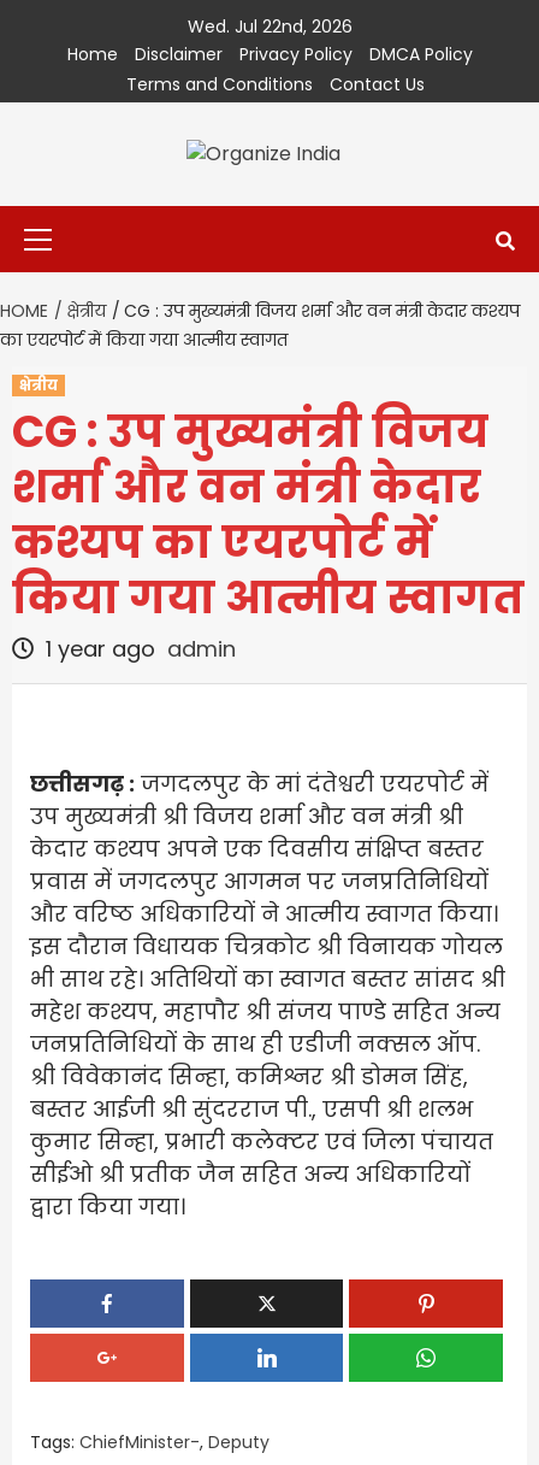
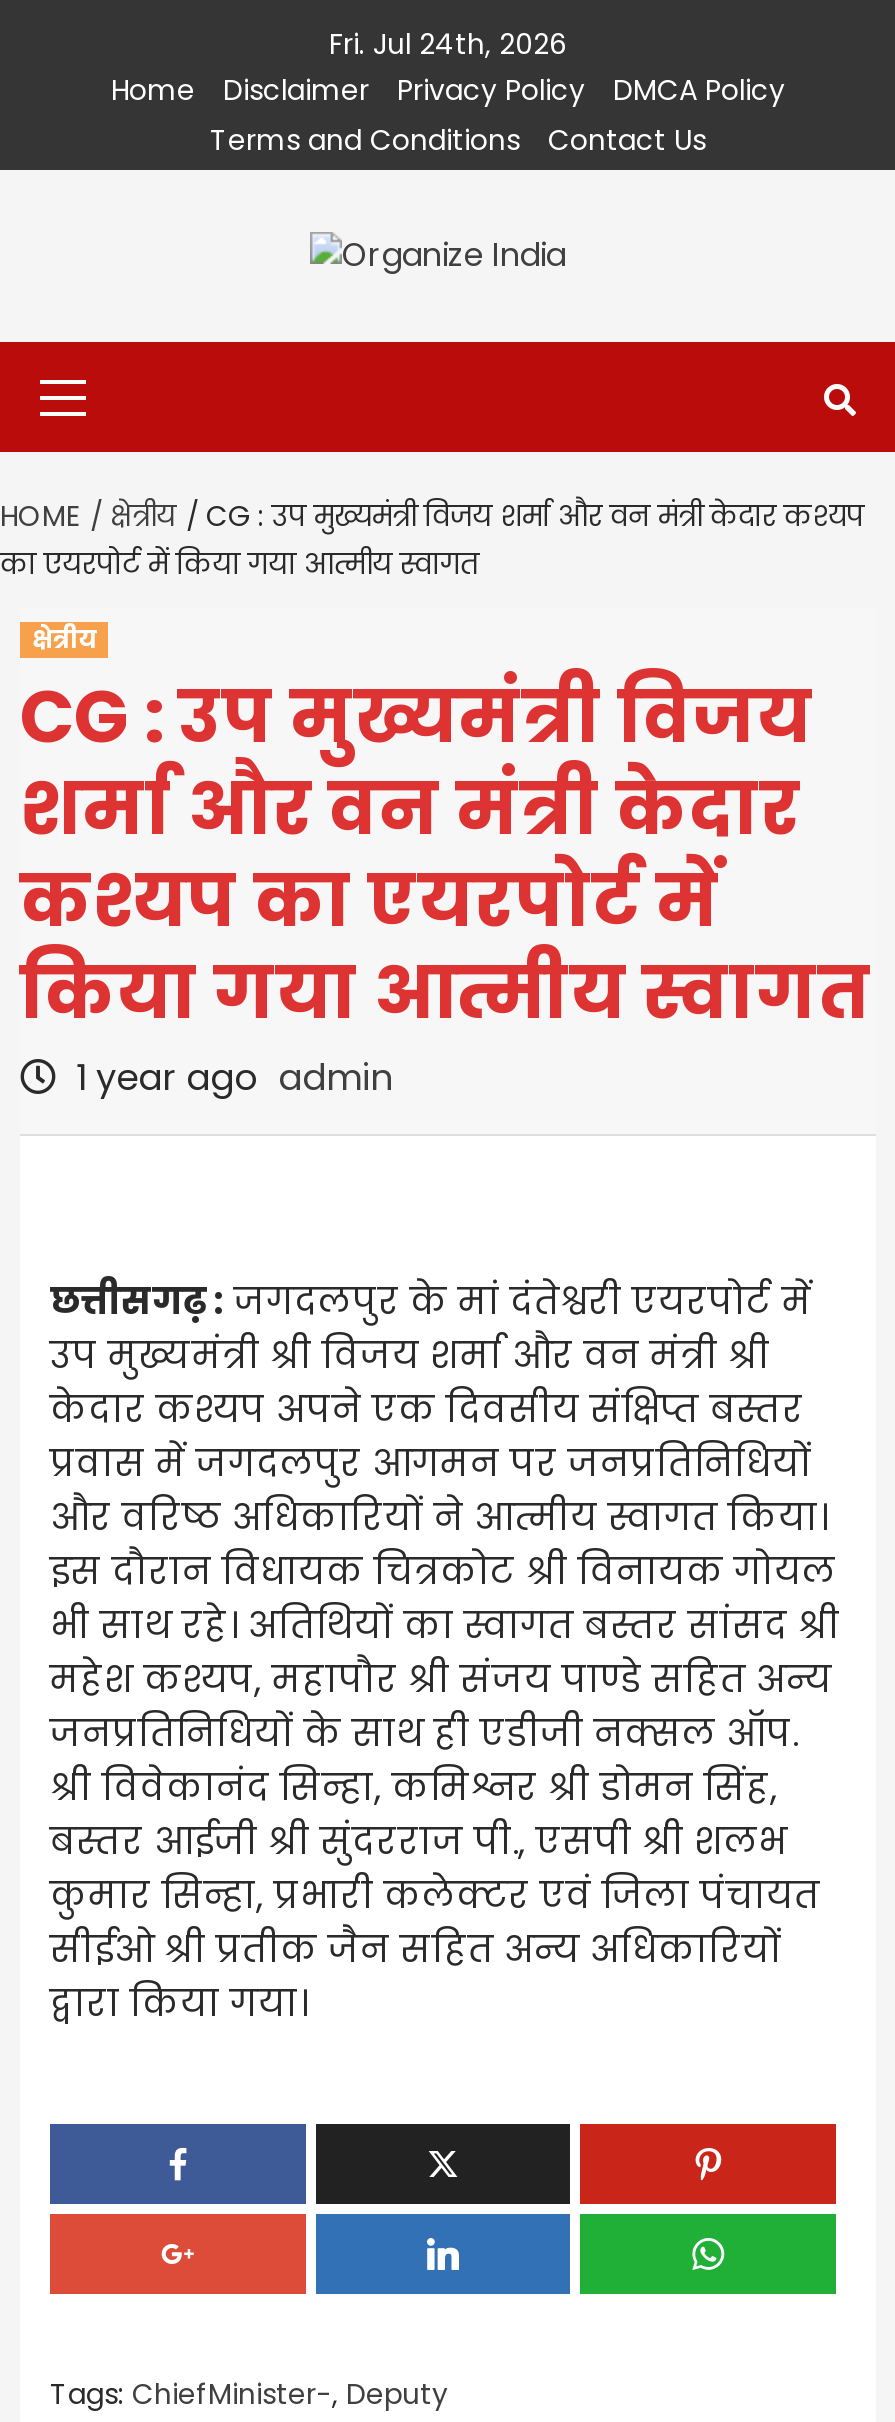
[187,14,352,39] Wed. Jul 22nd, 2026 -> [329,24,567,64] Fri. Jul 24th, 2026

